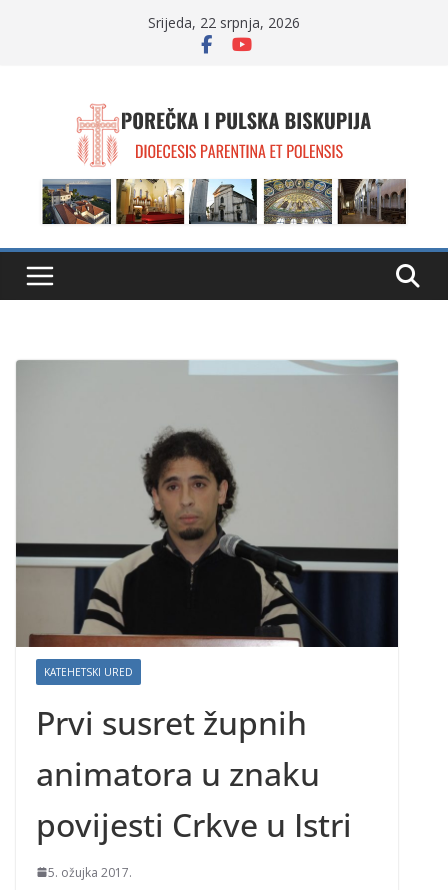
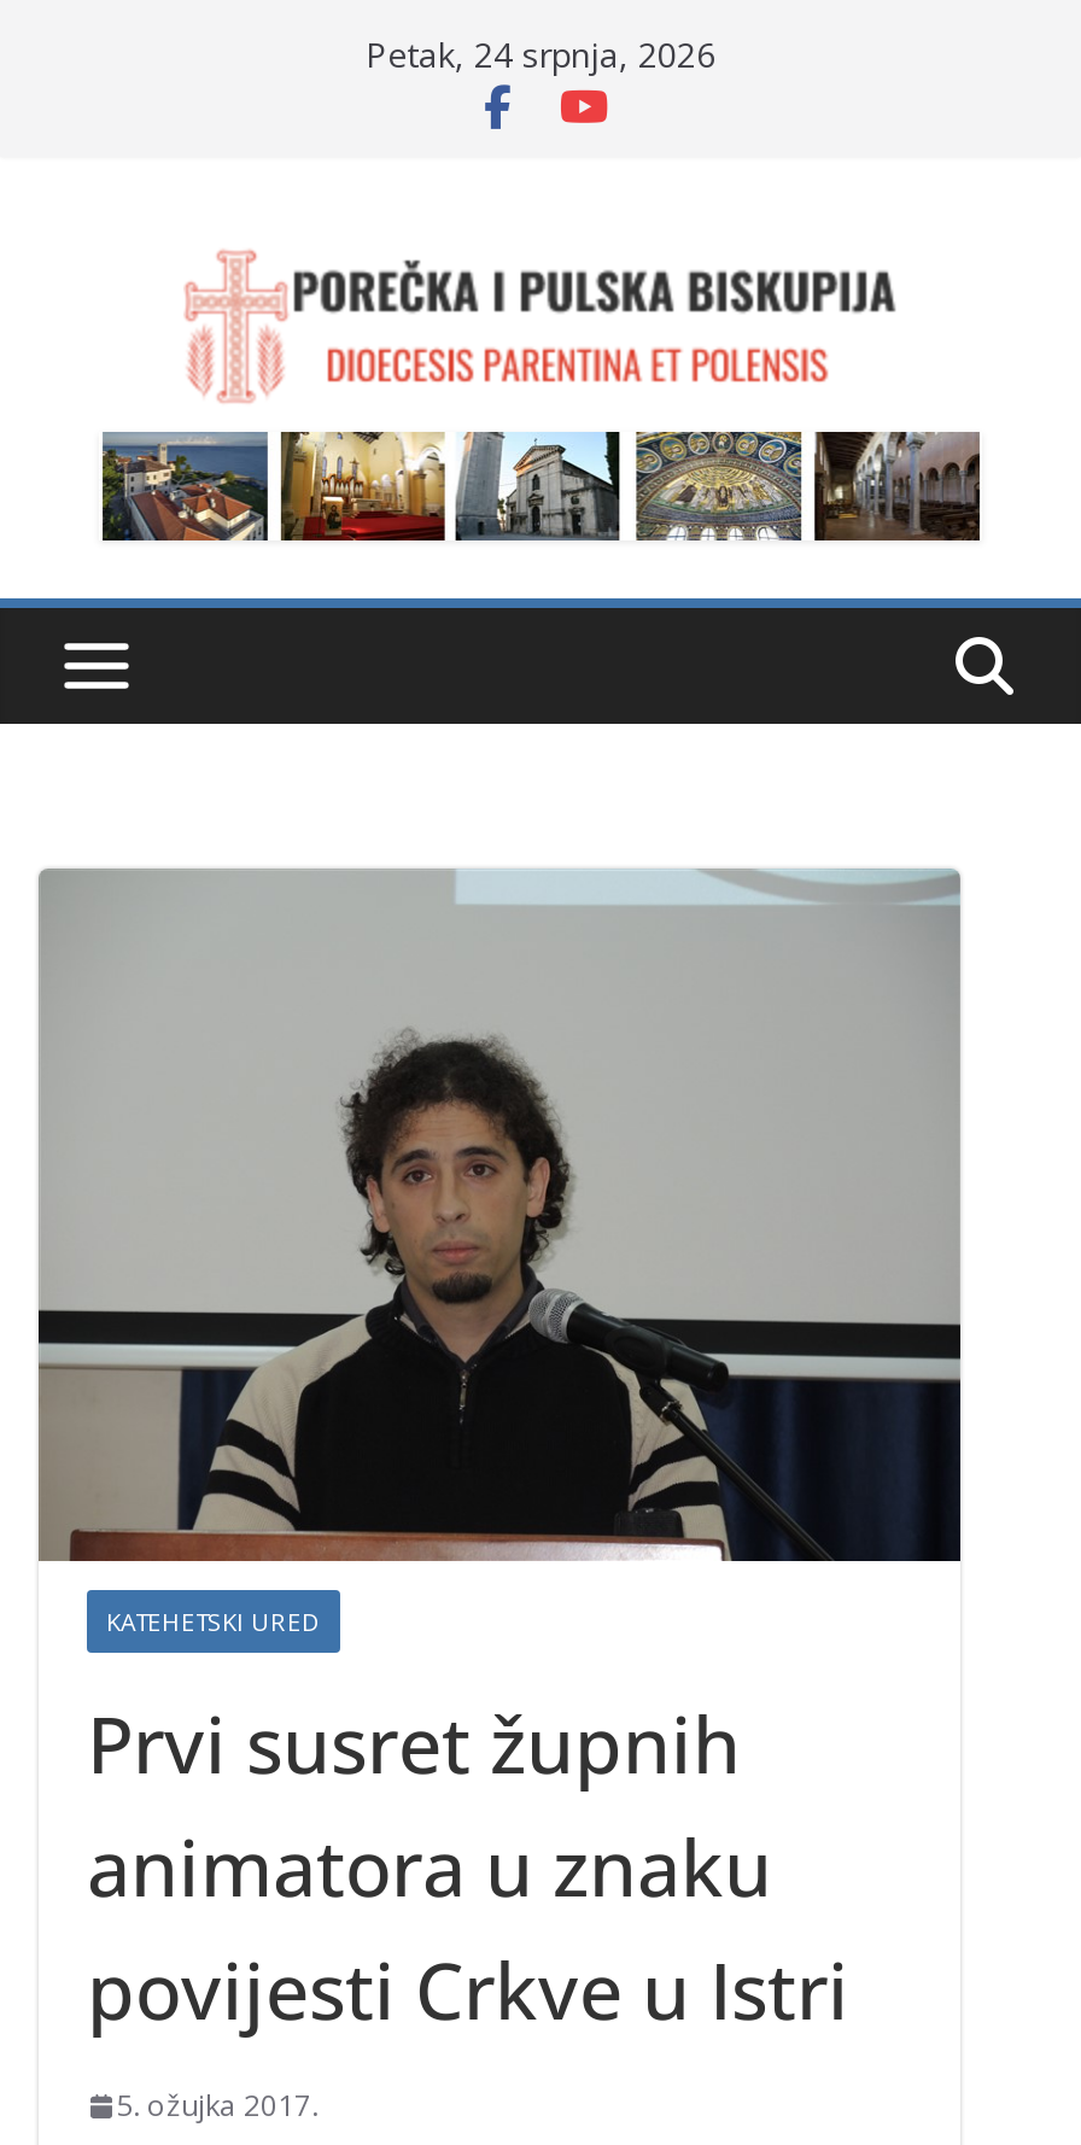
[148,13,300,32] Srijeda, 22 srpnja, 2026 -> [366,31,715,77] Petak, 24 srpnja, 2026

